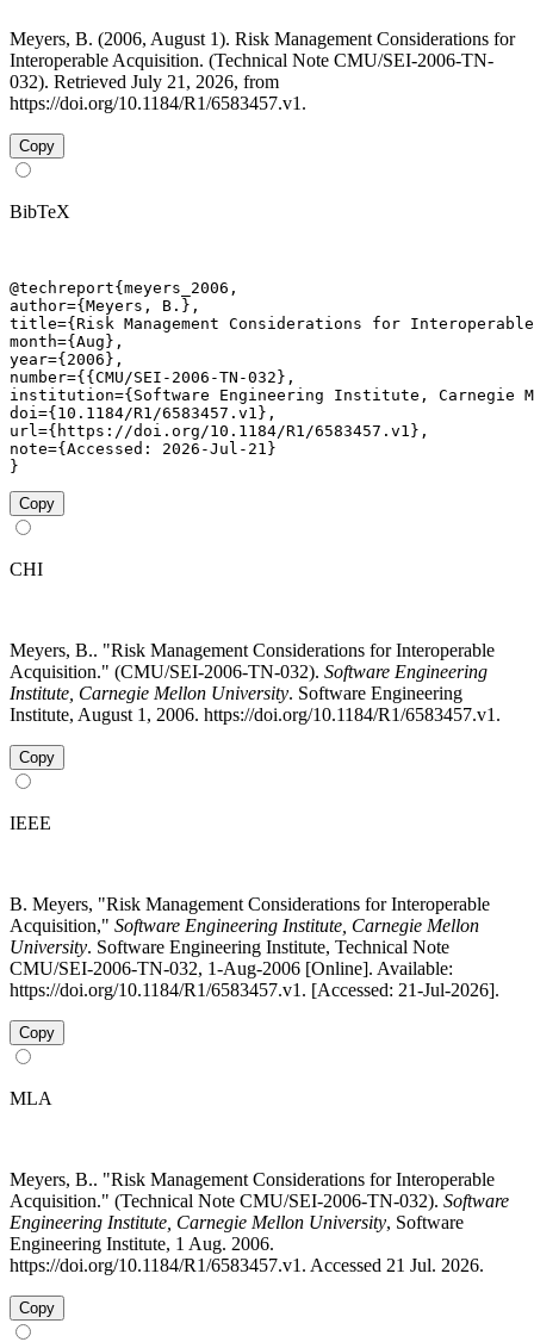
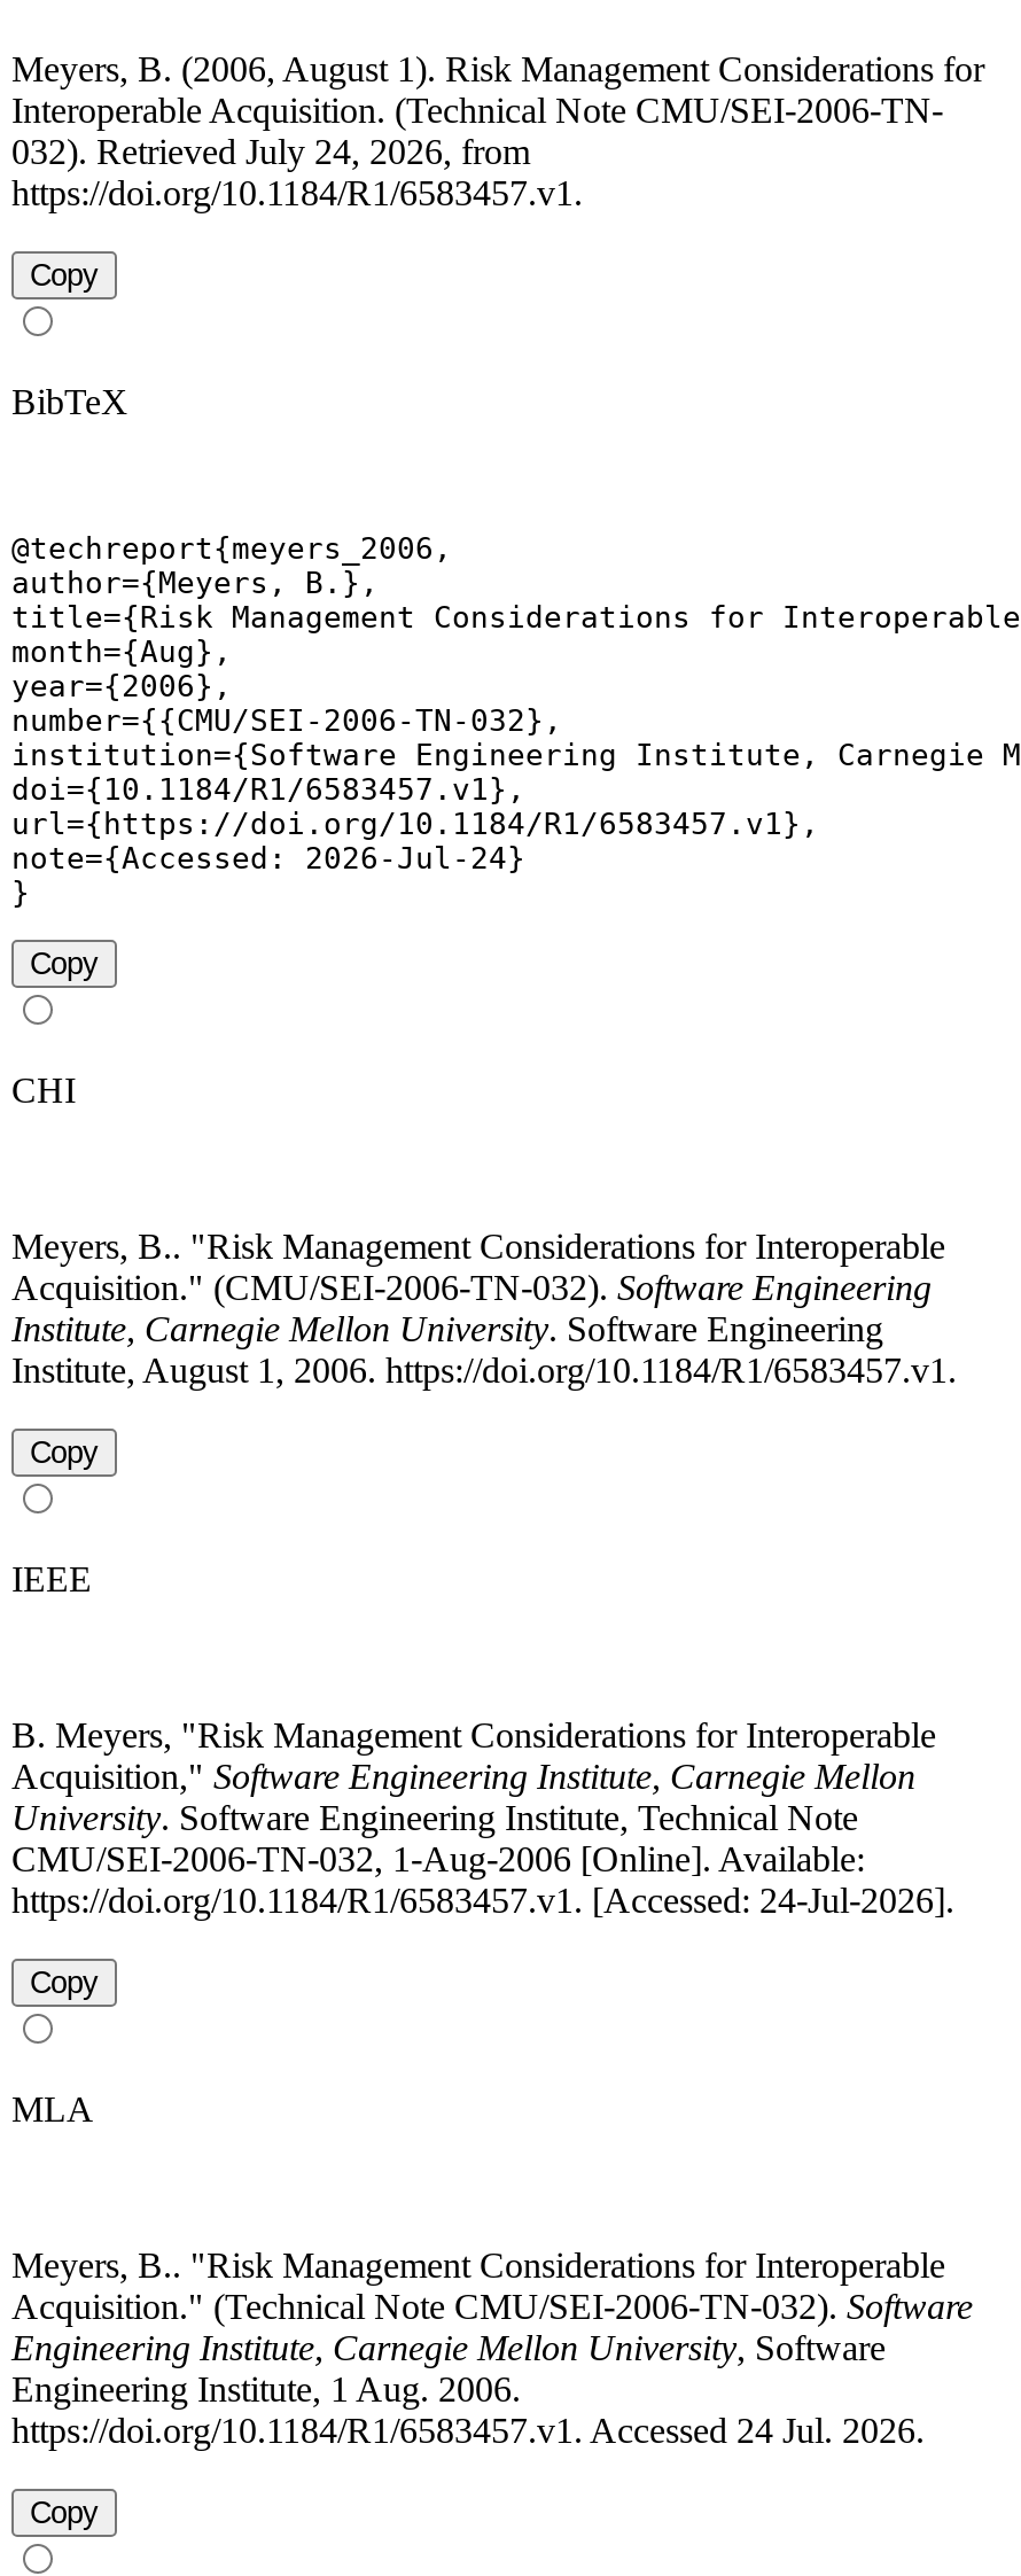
[10,72,279,92] 032). Retrieved July 21, 2026, from -> [11,133,530,172] 032). Retrieved July 24, 2026, from
[10,440,277,458] note={Accessed: 2026-Jul-21} -> [11,842,525,876] note={Accessed: 2026-Jul-24}
[10,980,499,1000] https://doi.org/10.1184/R1/6583457.v1. [Accessed: 21-Jul-2026]. -> [11,1881,954,1920] https://doi.org/10.1184/R1/6583457.v1. [Accessed: 24-Jul-2026].
[10,1255,484,1276] https://doi.org/10.1184/R1/6583457.v1. Accessed 21 Jul. 2026. -> [11,2411,925,2450] https://doi.org/10.1184/R1/6583457.v1. Accessed 24 Jul. 2026.

